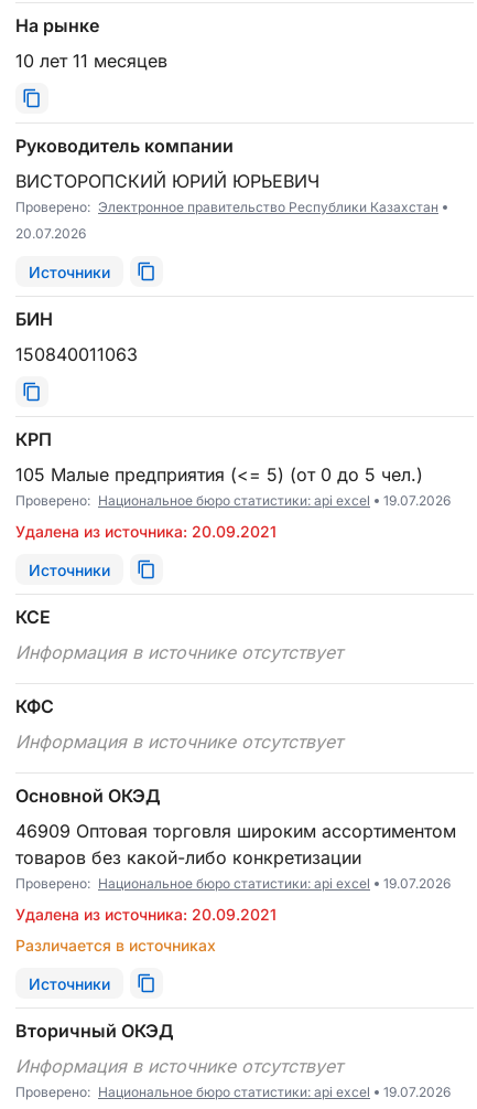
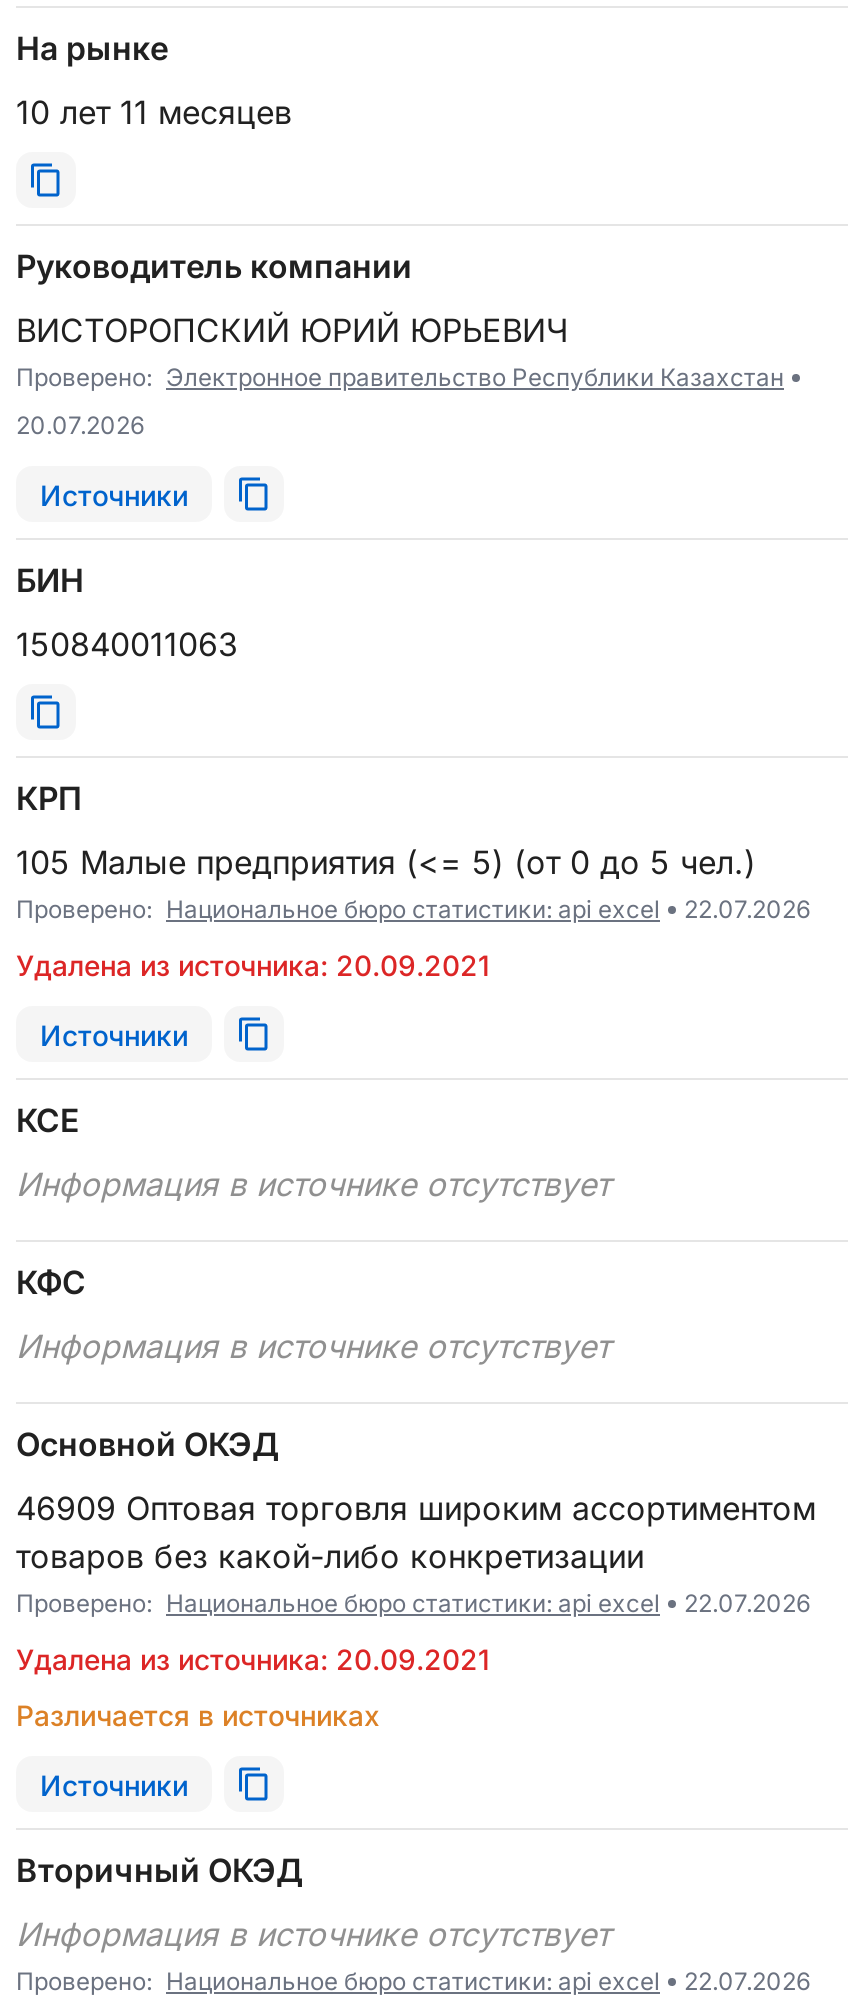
[15,492,451,509] Проверено: Национальное бюро статистики: api excel 19.07.2026 -> [16,894,810,924] Проверено: Национальное бюро статистики: api excel 22.07.2026
[15,875,451,892] Проверено: Национальное бюро статистики: api excel 19.07.2026 -> [16,1588,810,1618] Проверено: Национальное бюро статистики: api excel 22.07.2026
[15,1084,451,1100] Проверено: Национальное бюро статистики: api excel 19.07.2026 -> [16,1966,810,1996] Проверено: Национальное бюро статистики: api excel 22.07.2026

